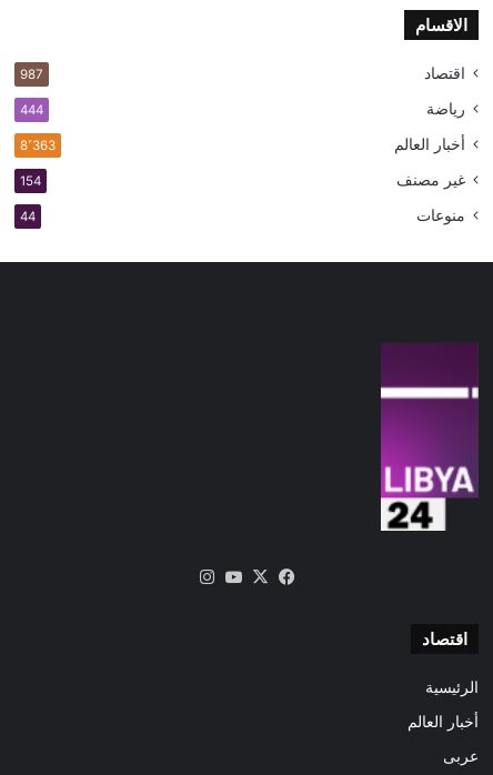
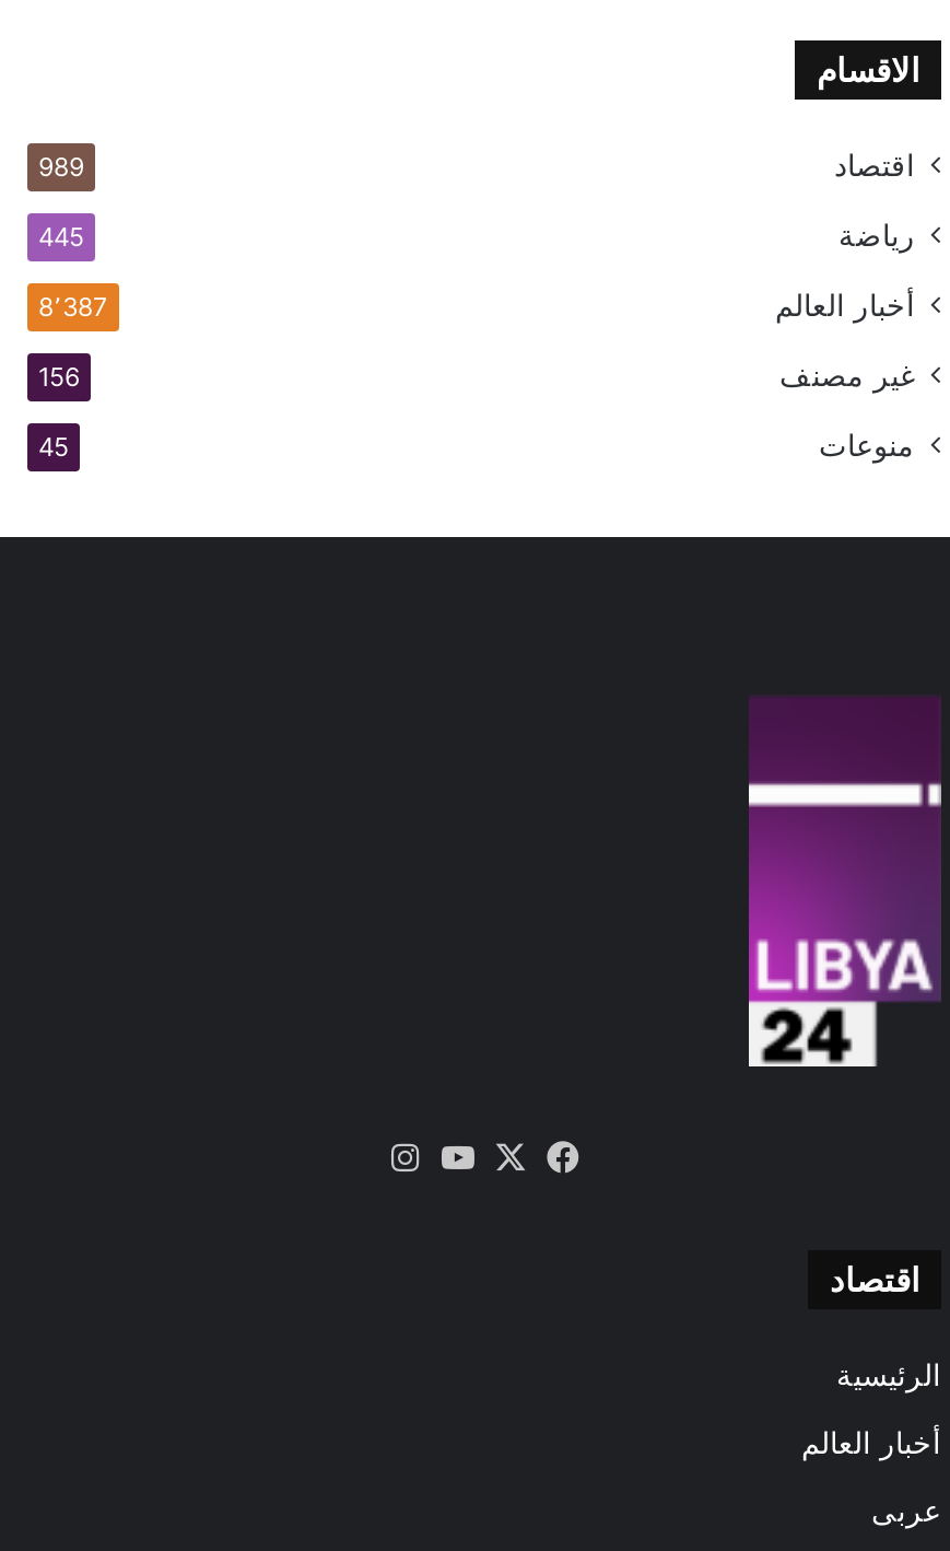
[20,67,43,82] 987 -> [38,152,84,183] 989
[20,102,43,118] 444 -> [38,222,84,253] 445
[20,138,56,153] 8٬363 -> [38,292,108,323] 8٬387
[20,173,41,189] 154 -> [38,362,80,393] 156
[20,209,36,224] 44 -> [38,432,69,463] 45

